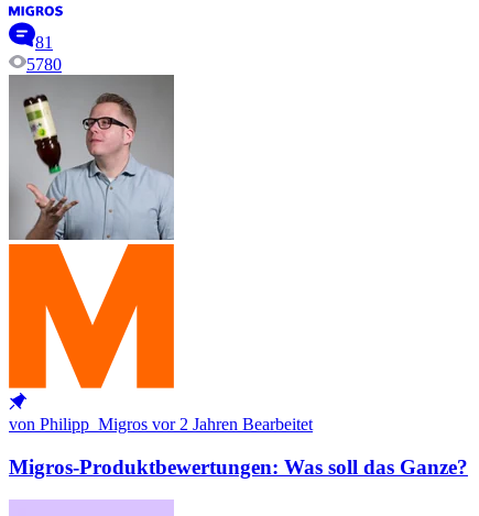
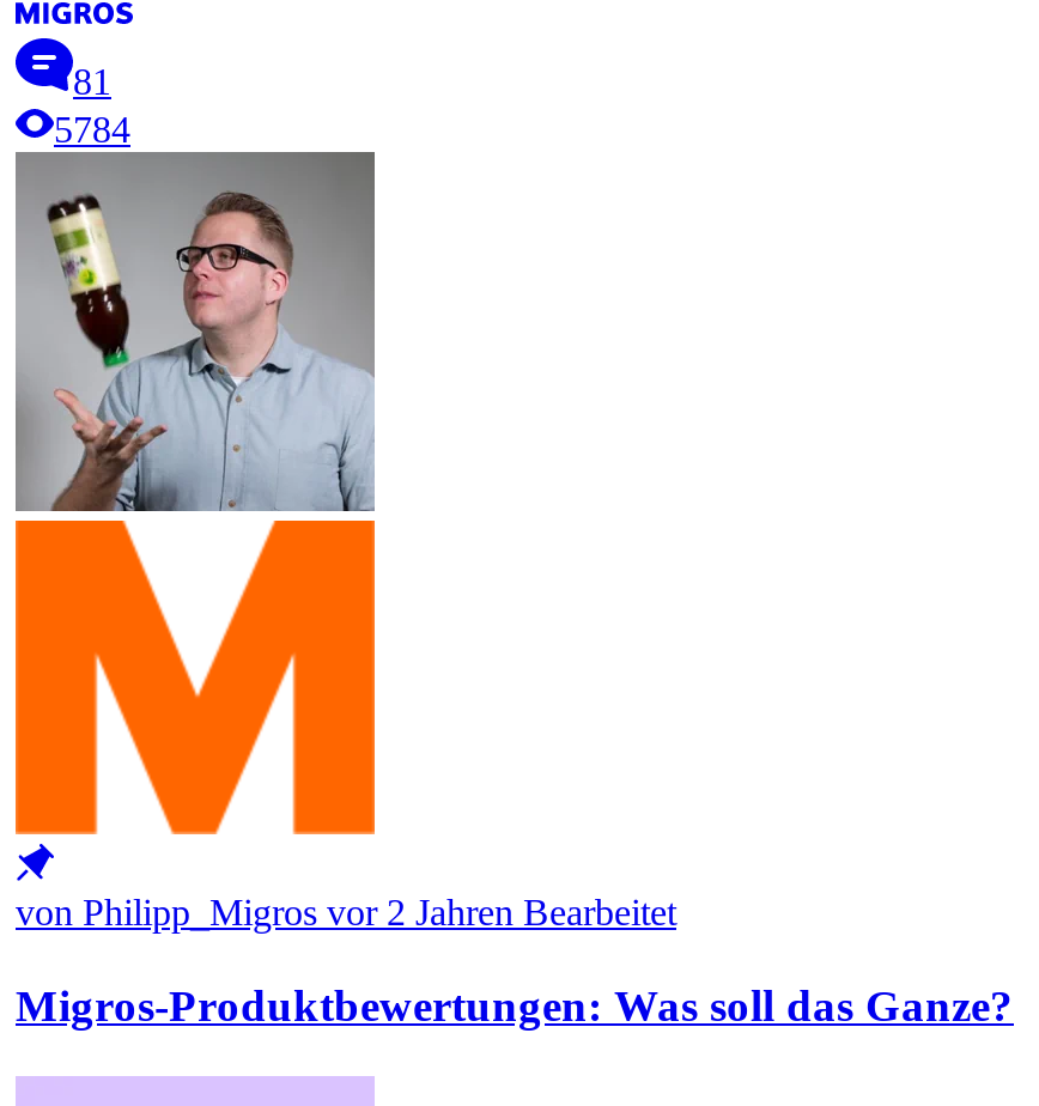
[26,55,62,74] 5780 -> [54,109,130,149] 5784

